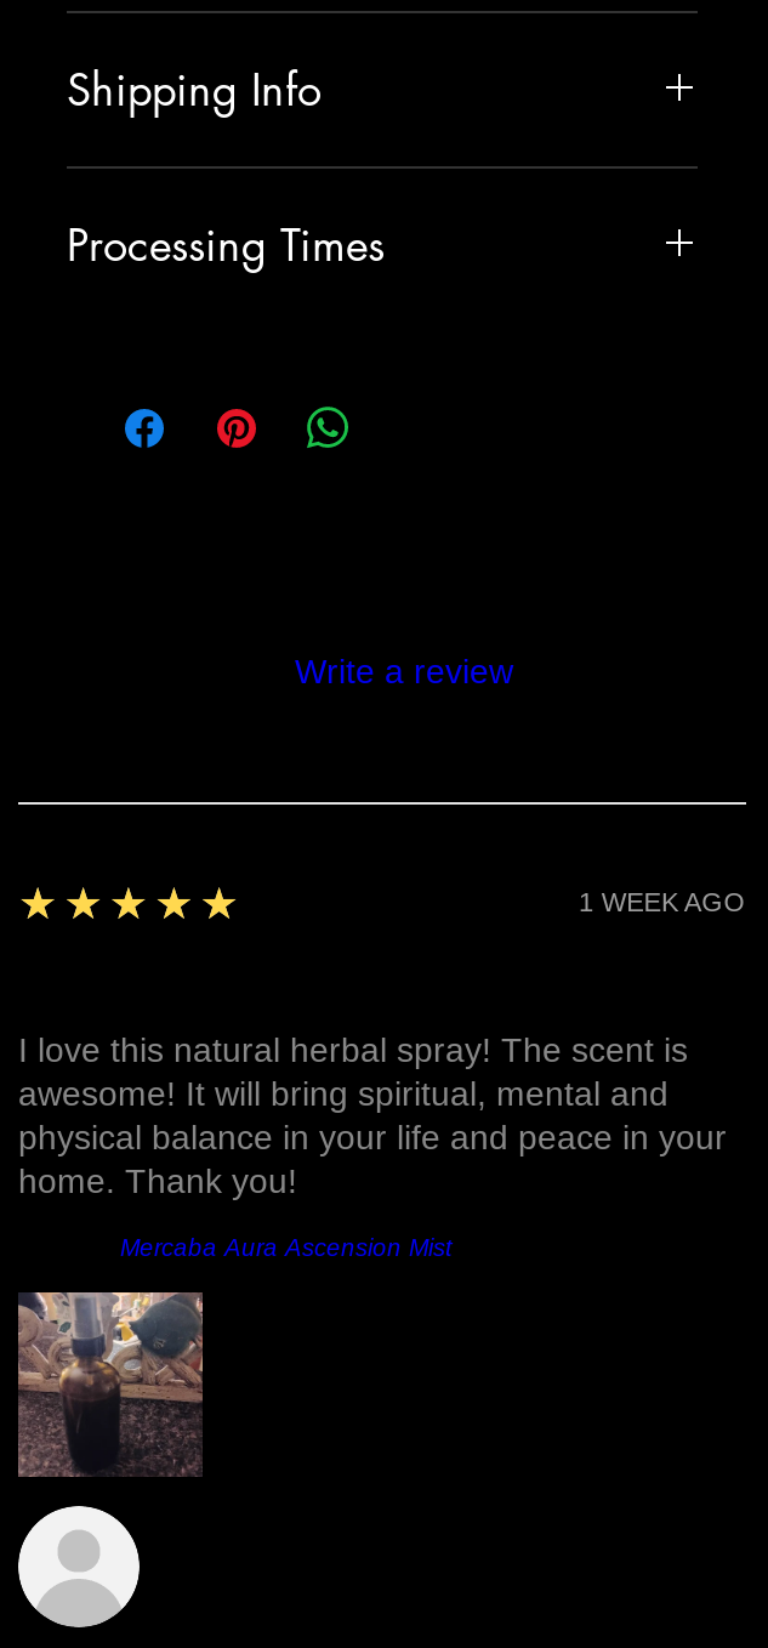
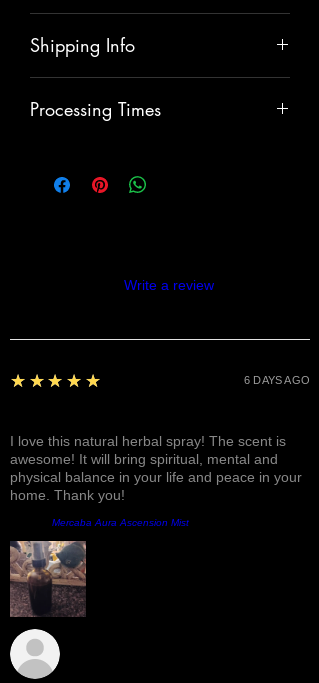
[579,886,746,915] 1 WEEK AGO -> [244,373,310,385] 6 DAYS AGO

